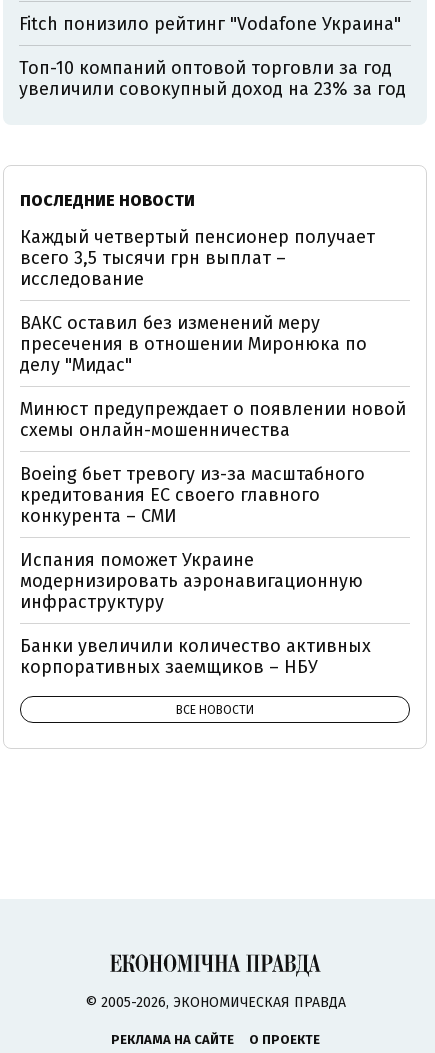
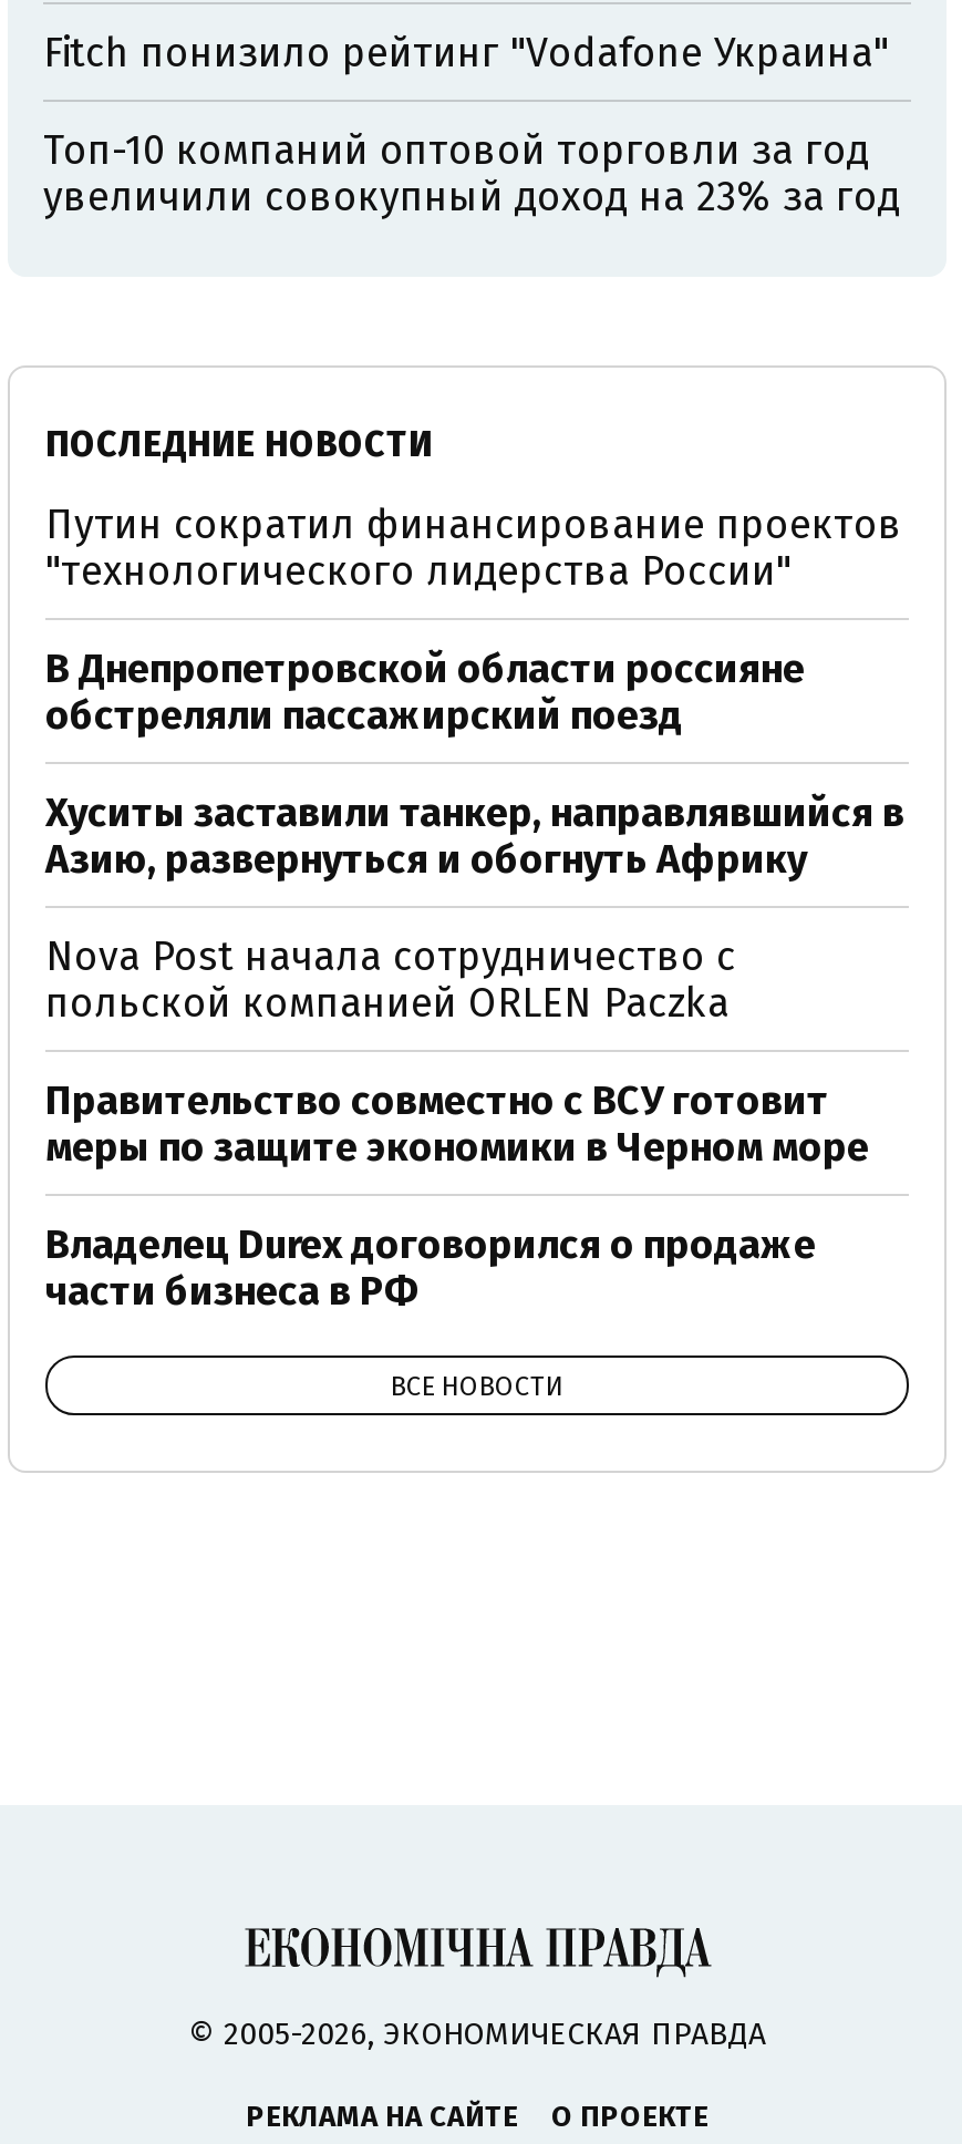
[20,226,375,290] Каждый четвертый пенсионер получает | всего 3,5 тысячи грн выплат – | исследование -> [45,501,902,596] Путин сократил финансирование проектов | "технологического лидерства России"
[20,312,367,376] ВАКС оставил без изменений меру | пресечения в отношении Миронюка по | делу "Мидас" -> [45,645,805,740] В Днепропетровской области россияне | обстреляли пассажирский поезд
[20,398,406,441] Минюст предупреждает о появлении новой | схемы онлайн-мошенничества -> [45,788,904,884] Хуситы заставили танкер, направлявшийся в | Азию, развернуться и обогнуть Африку
[20,463,365,527] Boeing бьет тревогу из-за масштабного | кредитования ЕС своего главного | конкурента – СМИ -> [45,932,736,1028] Nova Post начала сотрудничество с | польской компанией ORLEN Paczka
[20,549,363,613] Испания поможет Украине | модернизировать аэронавигационную | инфраструктуру -> [45,1076,869,1172] Правительство совместно с ВСУ готовит | меры по защите экономики в Черном море
[20,635,371,678] Банки увеличили количество активных | корпоративных заемщиков – НБУ -> [45,1220,816,1316] Владелец Durex договорился о продаже | части бизнеса в РФ

